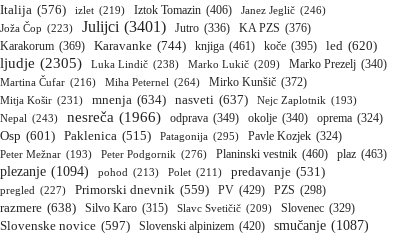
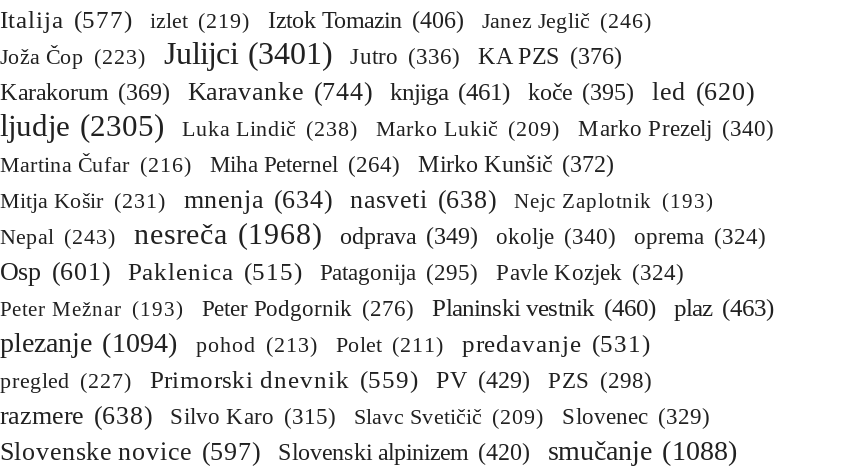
[0,3,326,17] Italija (576) izlet (219) Iztok Tomazin (406) Janez Jeglič (246) -> [0,6,652,34] Italija (577) izlet (219) Iztok Tomazin (406) Janez Jeglič (246)
[0,93,357,107] Mitja Košir (231) mnenja (634) nasveti (637) Nejc Zaplotnik (193) -> [0,184,714,214] Mitja Košir (231) mnenja (634) nasveti (638) Nejc Zaplotnik (193)
[0,109,383,125] Nepal (243) nesreča (1966) odprava (349) okolje (340) oprema (324) -> [0,218,766,250] Nepal (243) nesreča (1968) odprava (349) okolje (340) oprema (324)
[0,218,369,233] Slovenske novice (597) Slovenski alpinizem (420) smučanje (1087) -> [0,436,738,466] Slovenske novice (597) Slovenski alpinizem (420) smučanje (1088)

